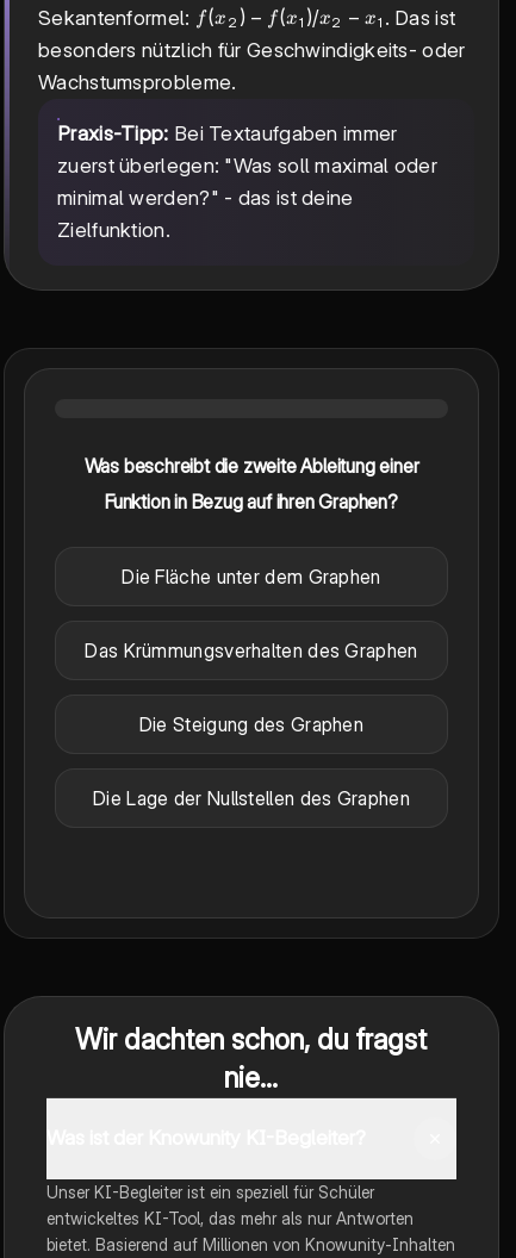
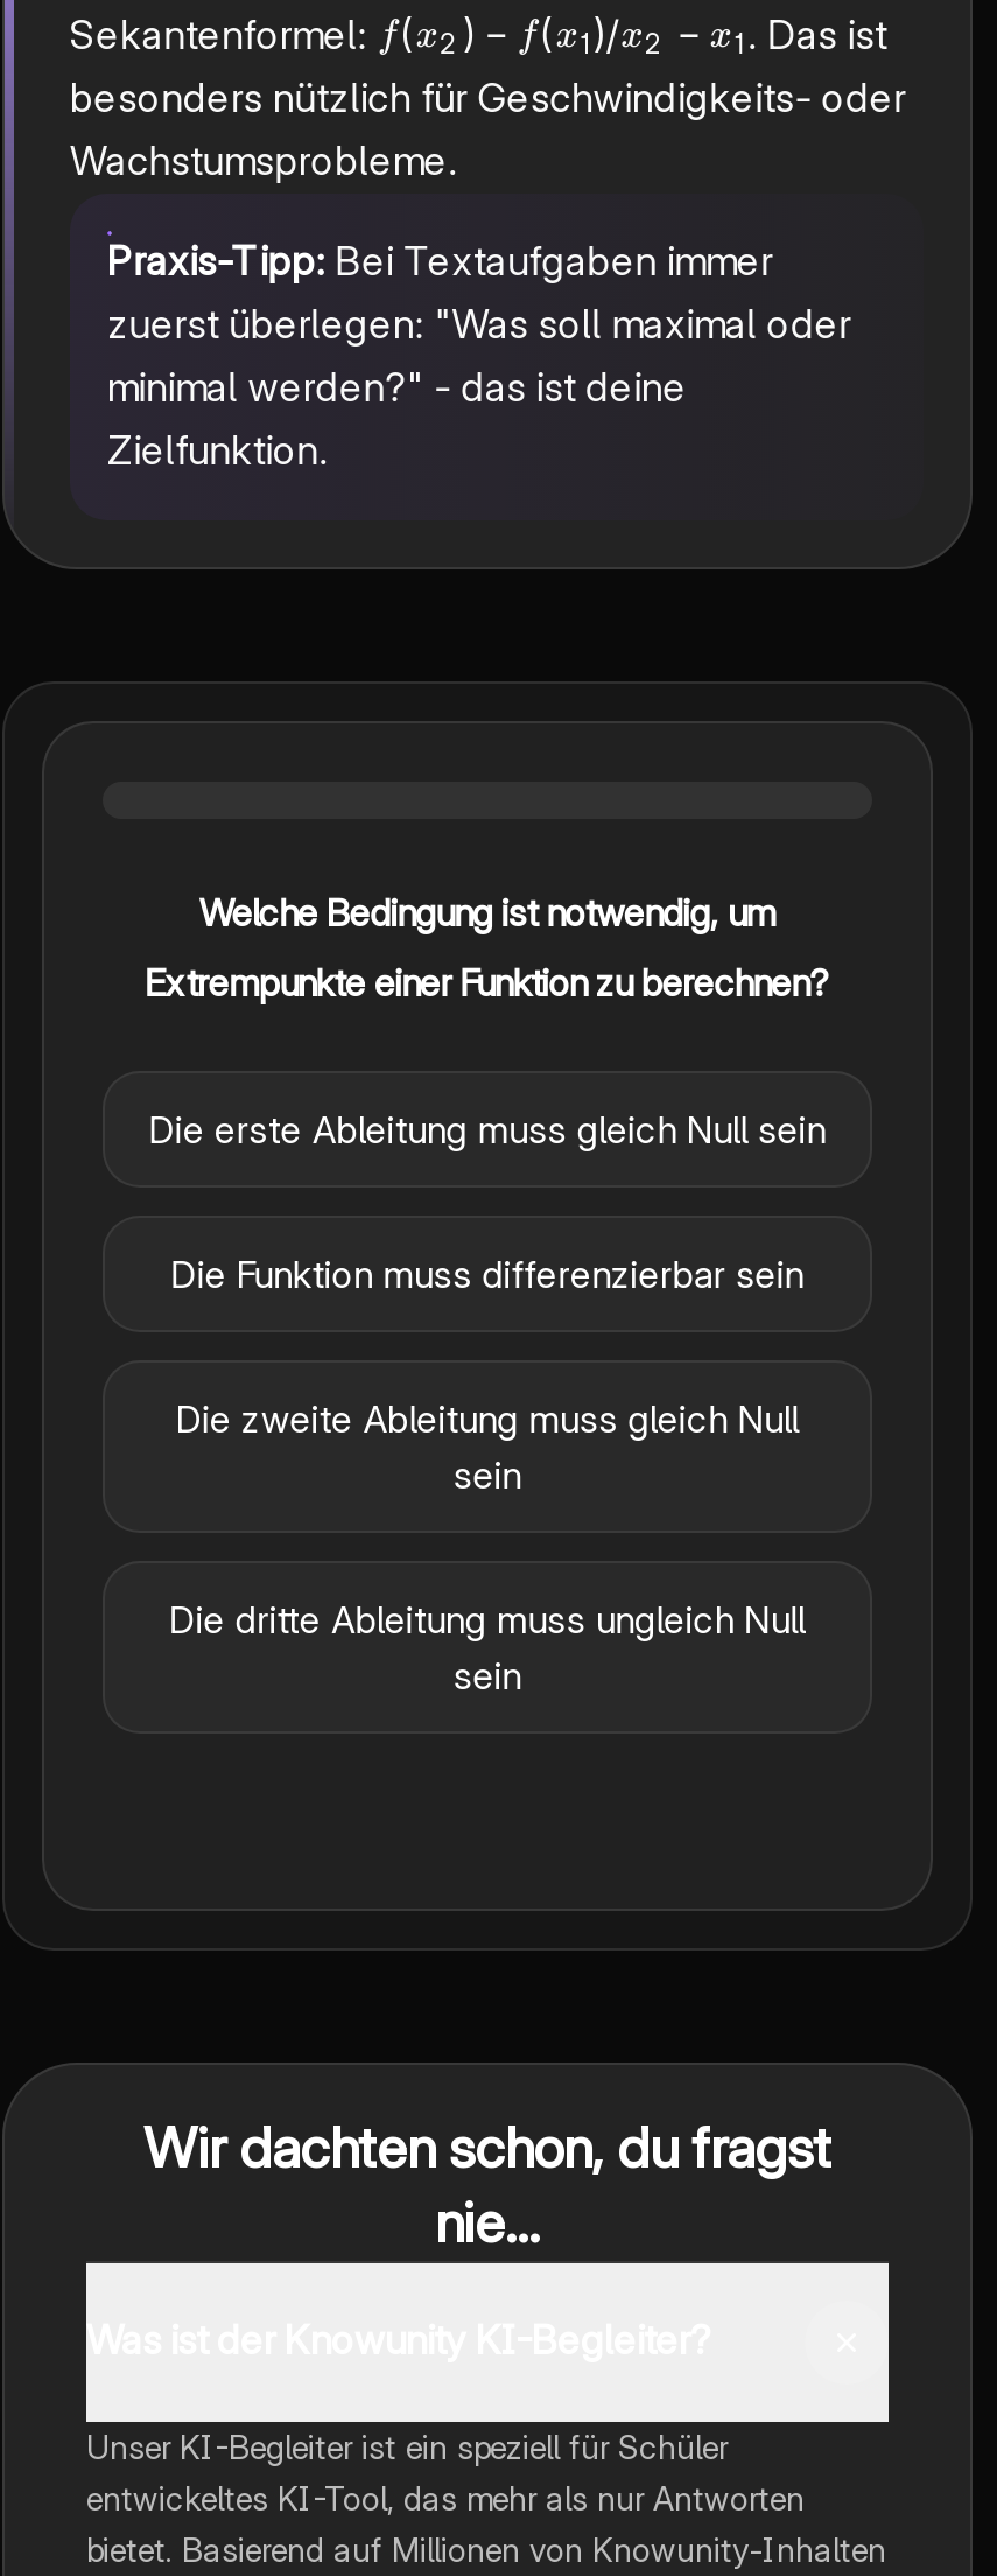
[84,454,419,477] Was beschreibt die zweite Ableitung einer -> [199,889,776,935] Welche Bedingung ist notwendig, um
[105,489,398,513] Funktion in Bezug auf ihren Graphen? -> [145,959,830,1005] Extrempunkte einer Funktion zu berechnen?
[122,564,381,588] Die Fläche unter dem Graphen -> [149,1106,826,1152] Die erste Ableitung muss gleich Null sein
[85,638,418,662] Das Krümmungsverhalten des Graphen -> [171,1250,804,1297] Die Funktion muss differenzierbar sein
[139,712,364,736] Die Steigung des Graphen -> [176,1395,799,1498] Die zweite Ableitung muss gleich Null | sein
[93,786,410,810] Die Lage der Nullstellen des Graphen -> [169,1596,805,1698] Die dritte Ableitung muss ungleich Null | sein

